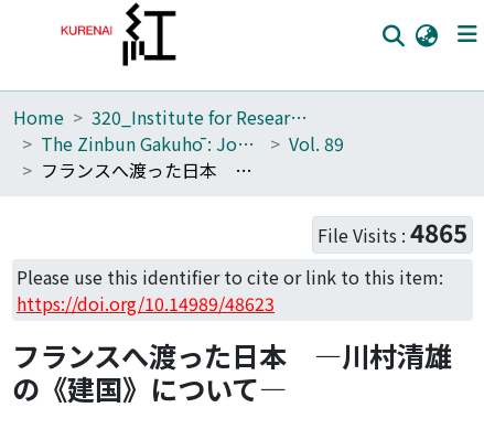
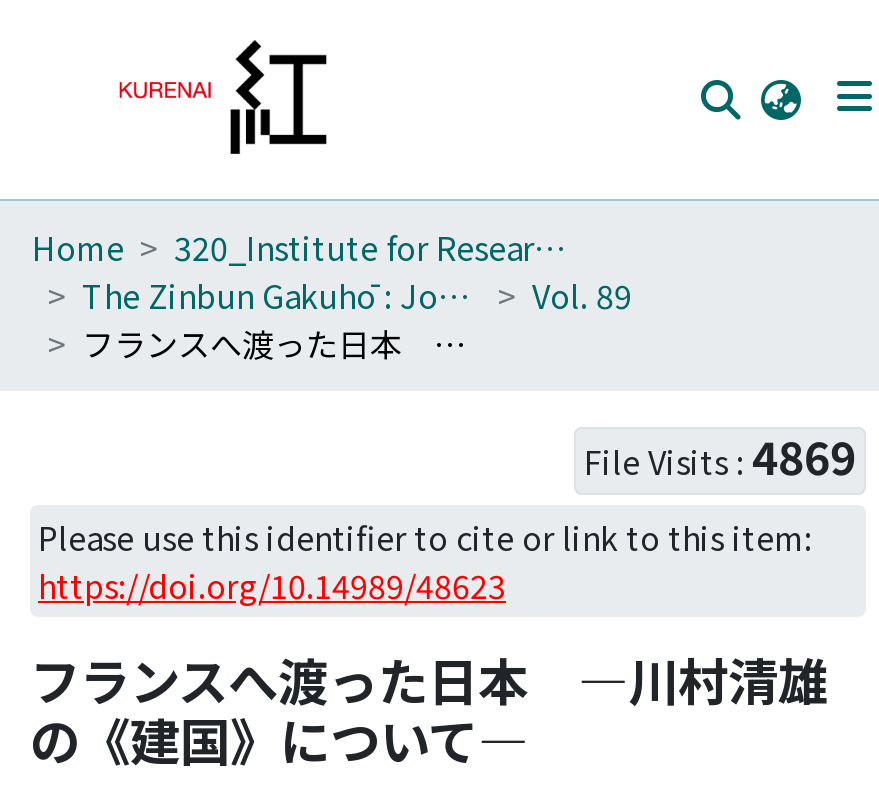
[318,214,467,249] File Visits : 4865 -> [584,423,856,487] File Visits : 4869

